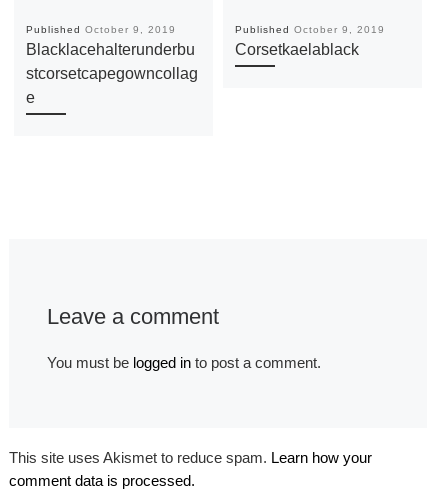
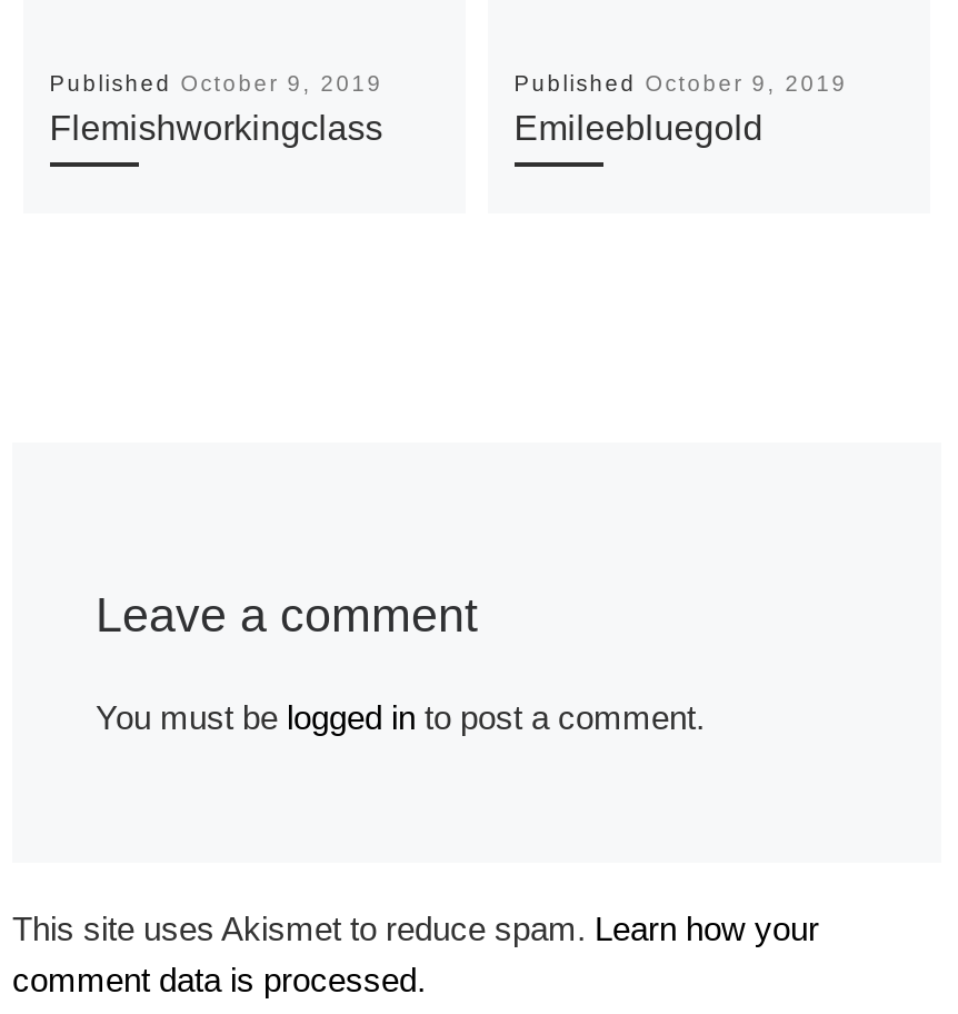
[26,40,198,106] Blacklacehalterunderbu | stcorsetcapegowncollag | e -> [49,106,383,146] Flemishworkingclass
[235,40,359,58] Corsetkaelablack -> [514,106,763,146] Emileebluegold

